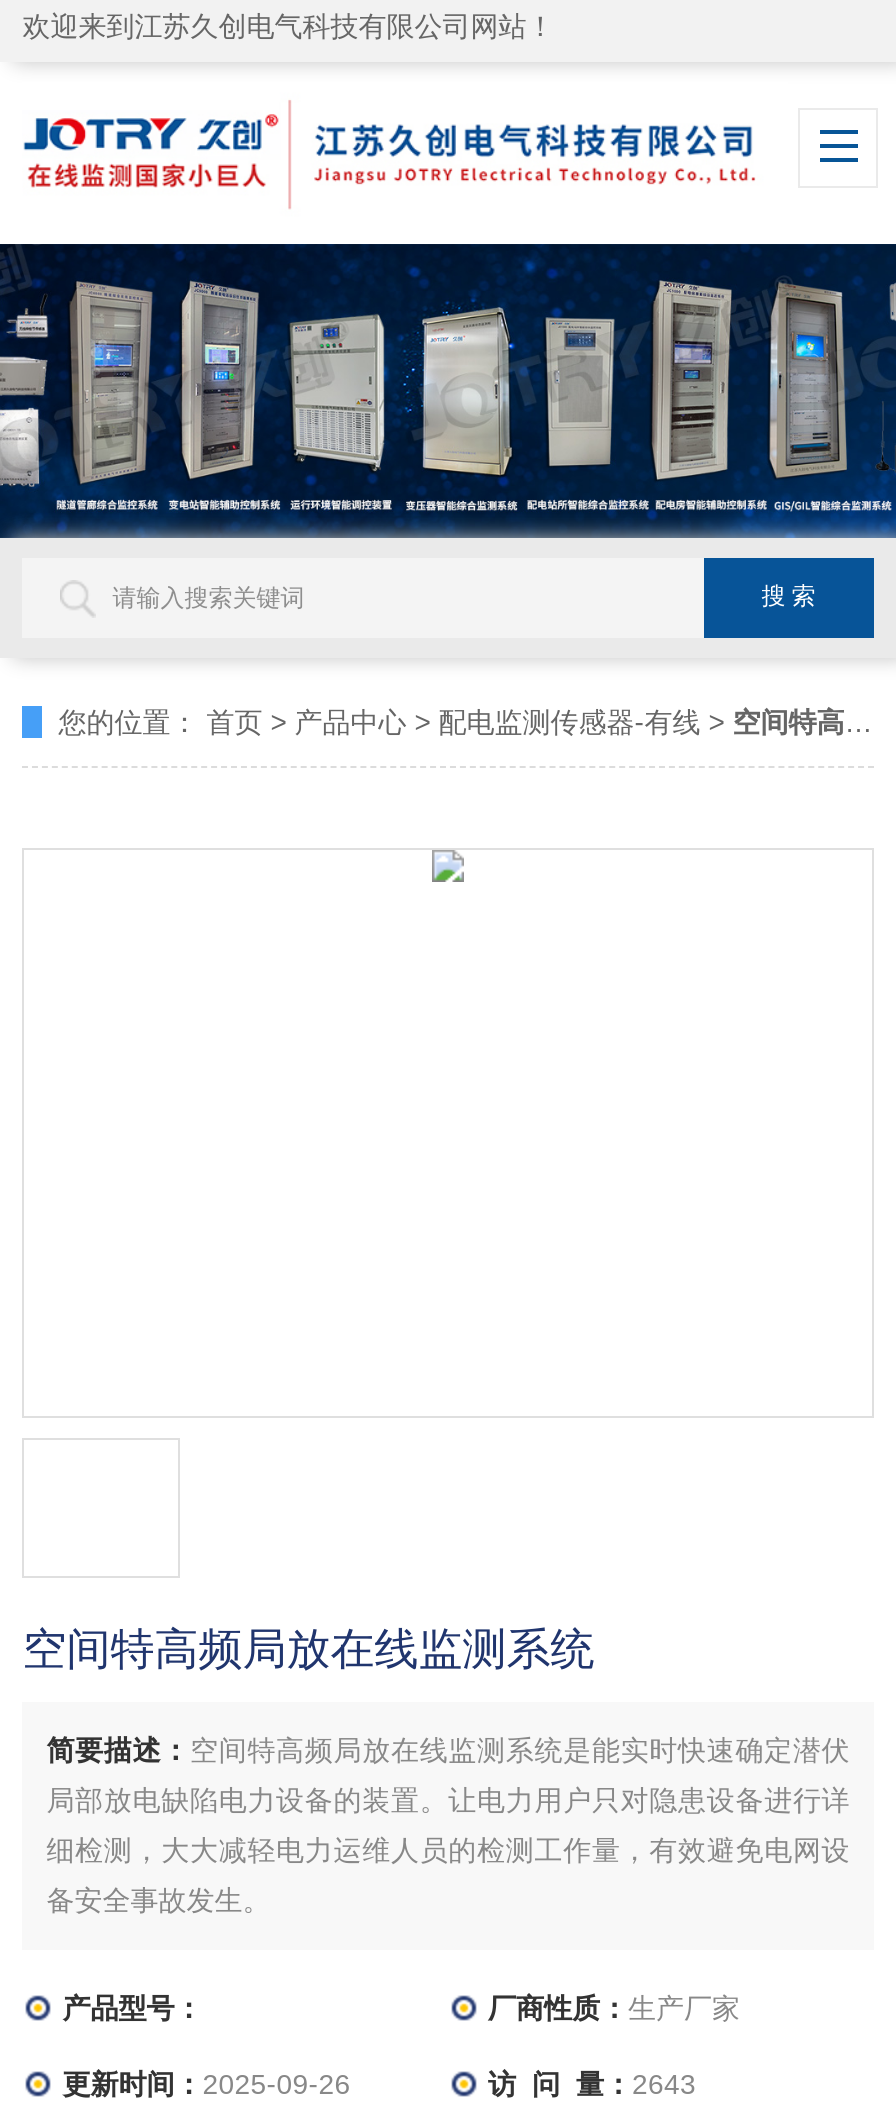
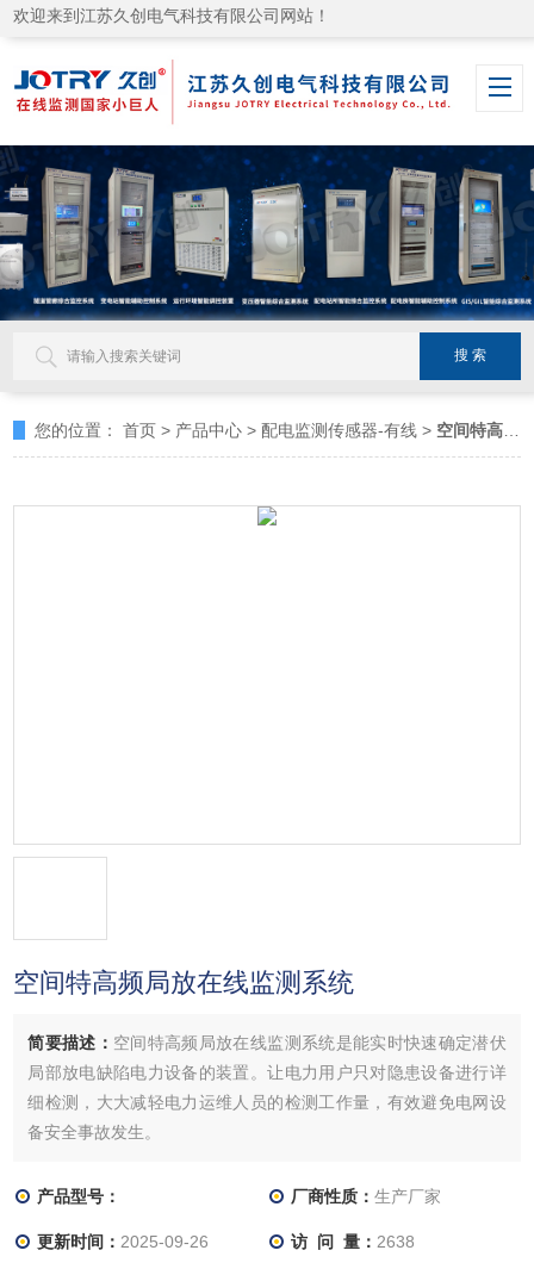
[488,2068,696,2100] 访 问 量：2643 -> [291,1232,415,1251] 访 问 量：2638

